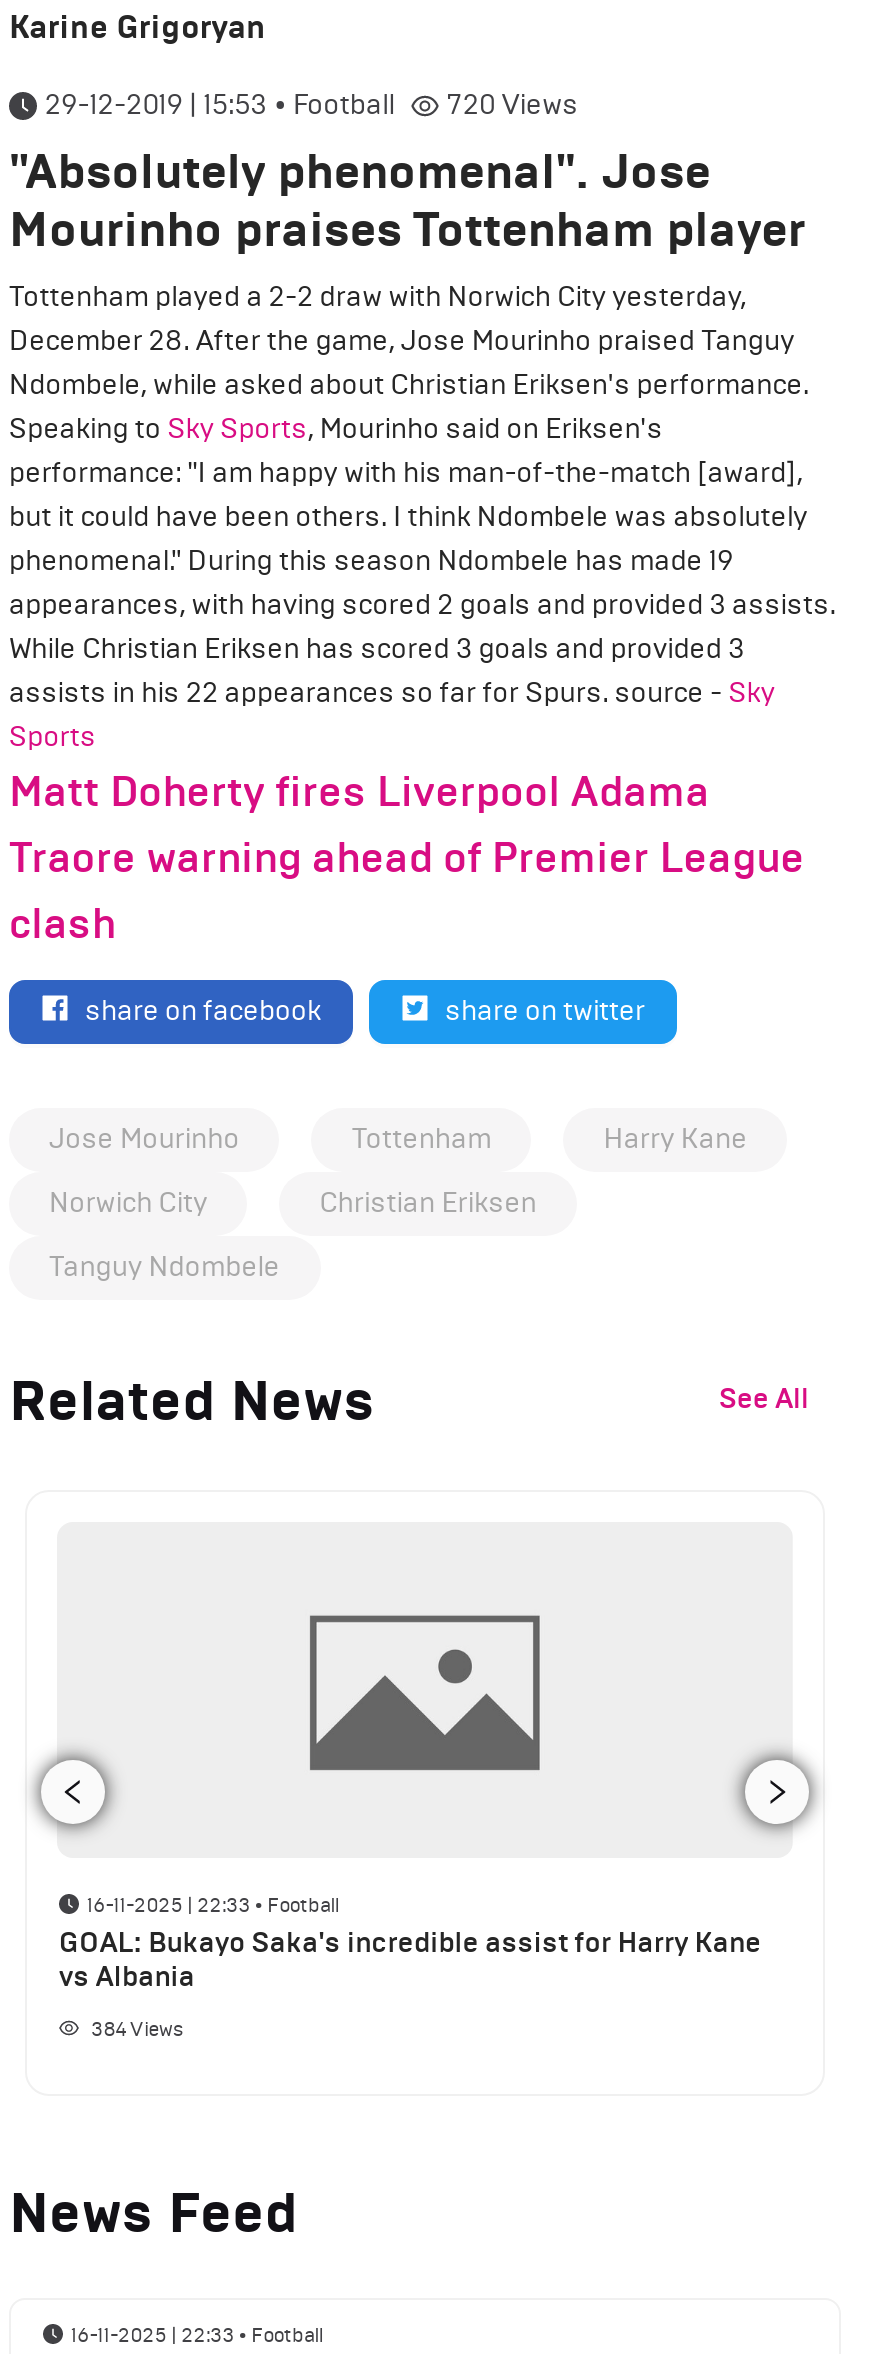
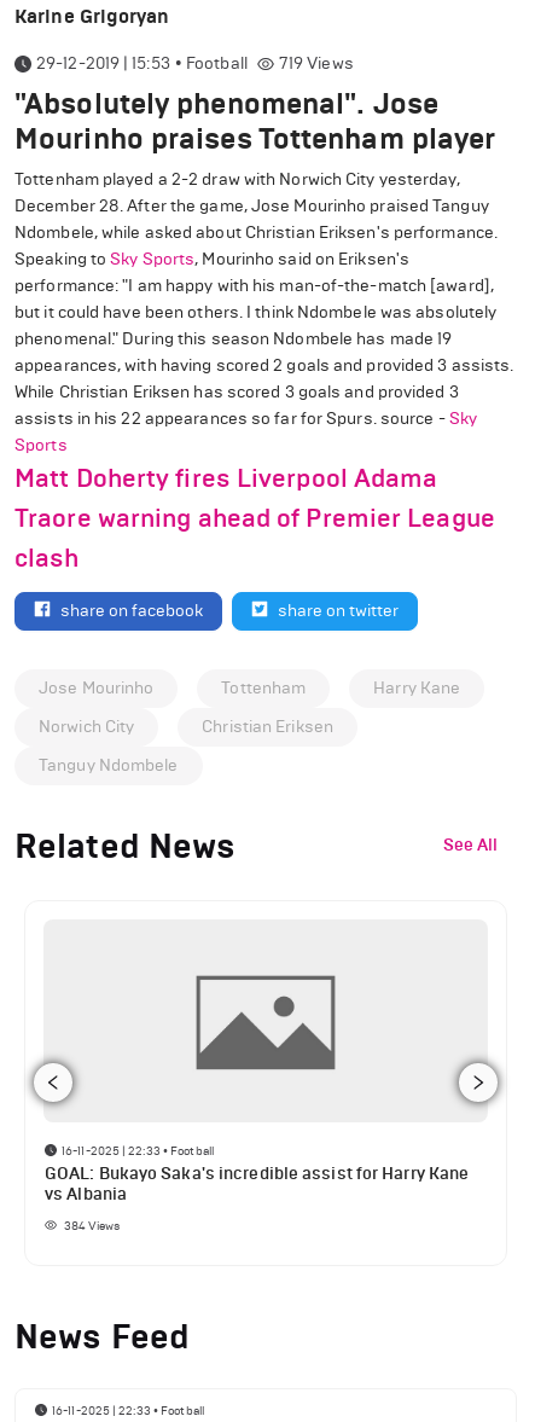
[447,88,579,122] 720 Views -> [279,53,354,74] 719 Views

